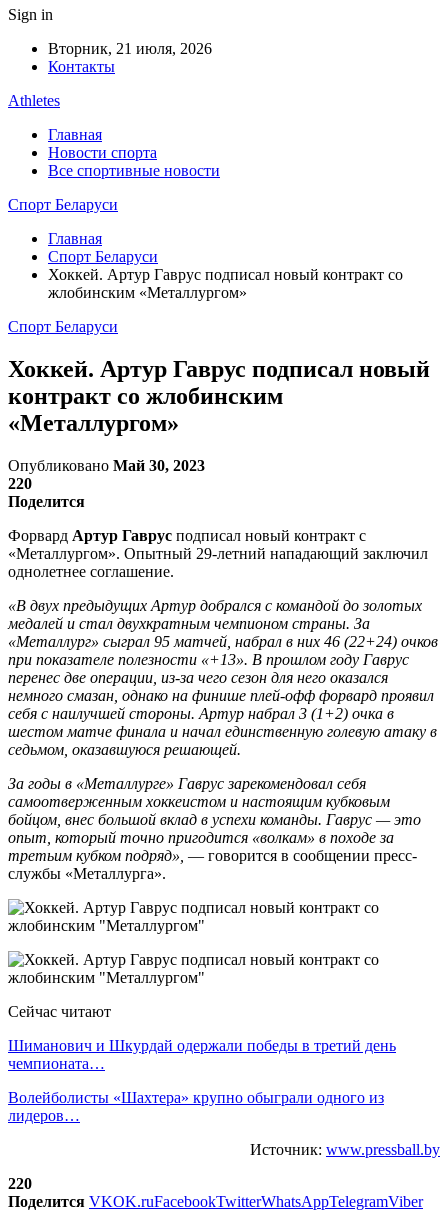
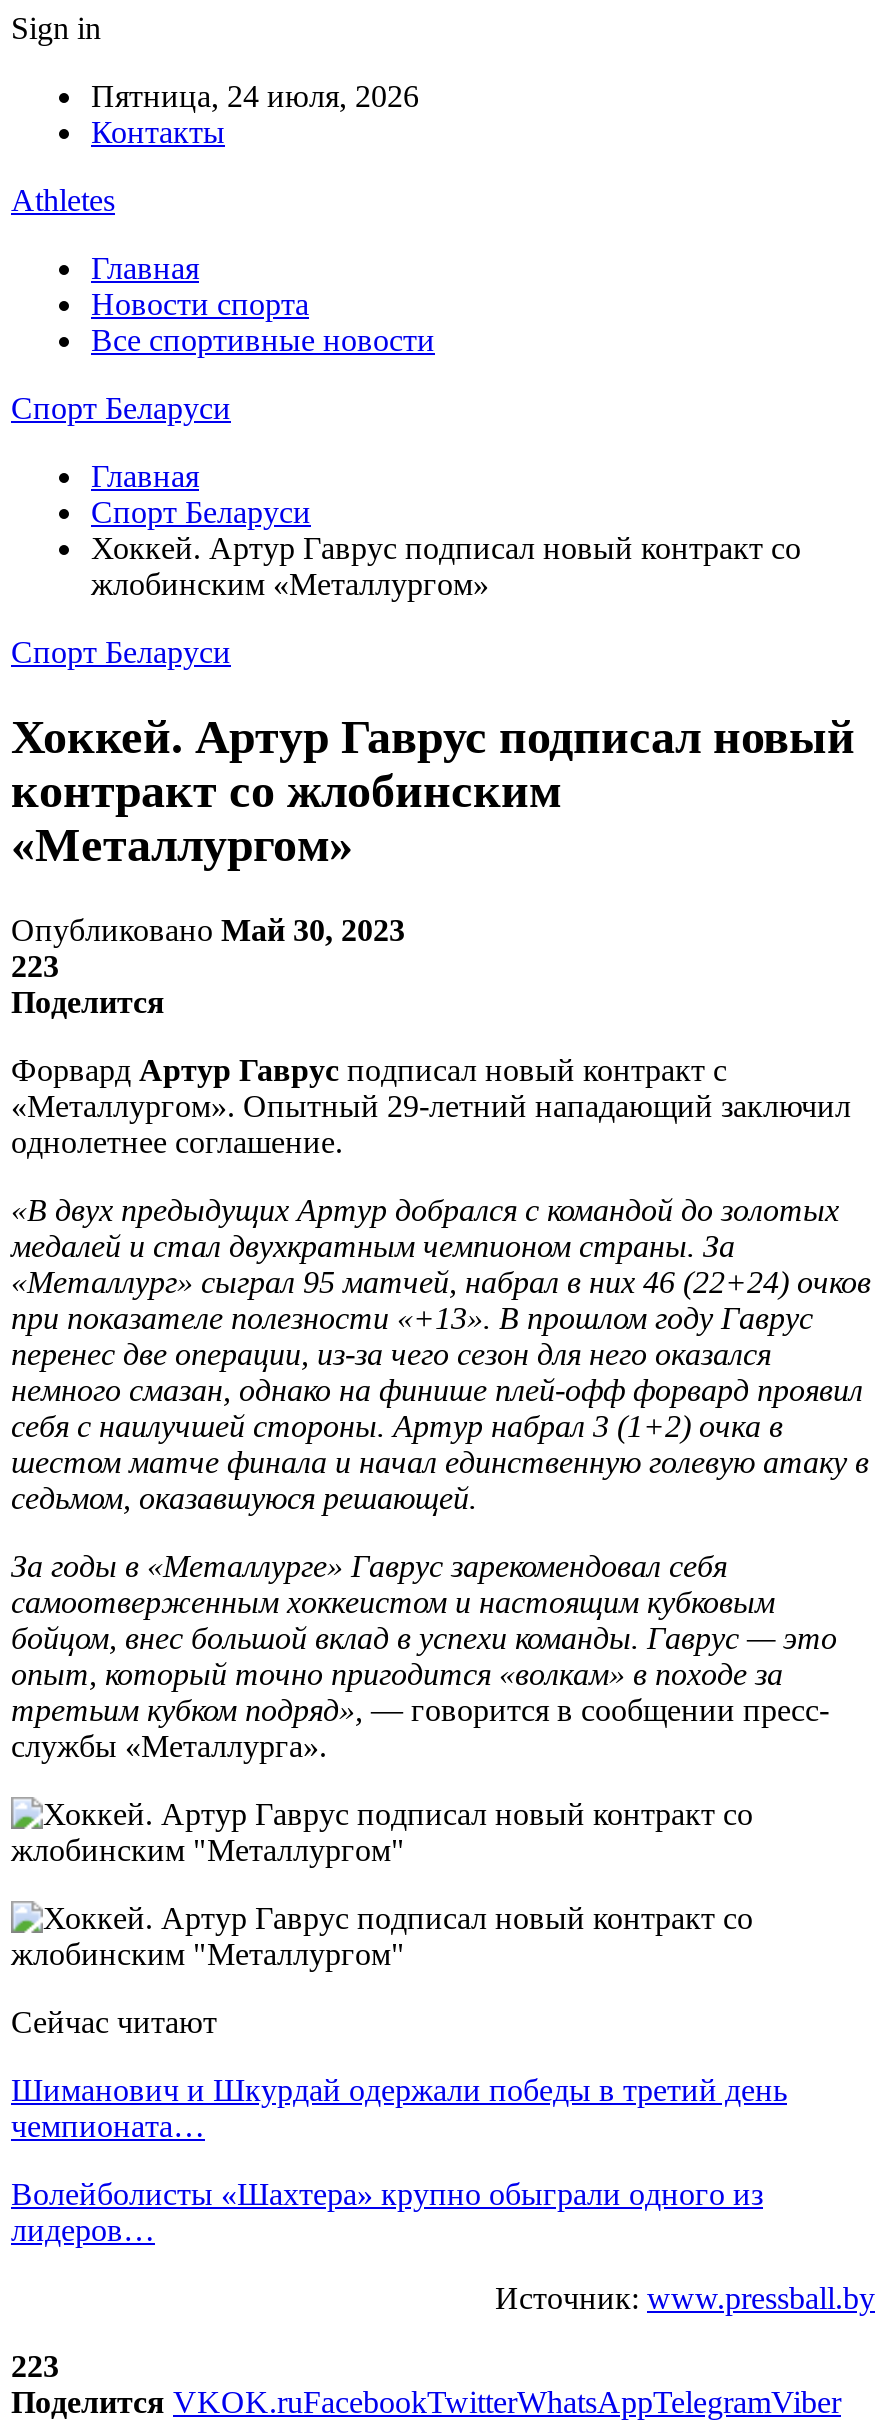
[48,40,212,57] Вторник, 21 июля, 2026 -> [91,79,419,113] Пятница, 24 июля, 2026
[8,475,32,492] 220 -> [11,949,59,983] 223
[8,1175,32,1192] 220 -> [11,2349,59,2383] 223

